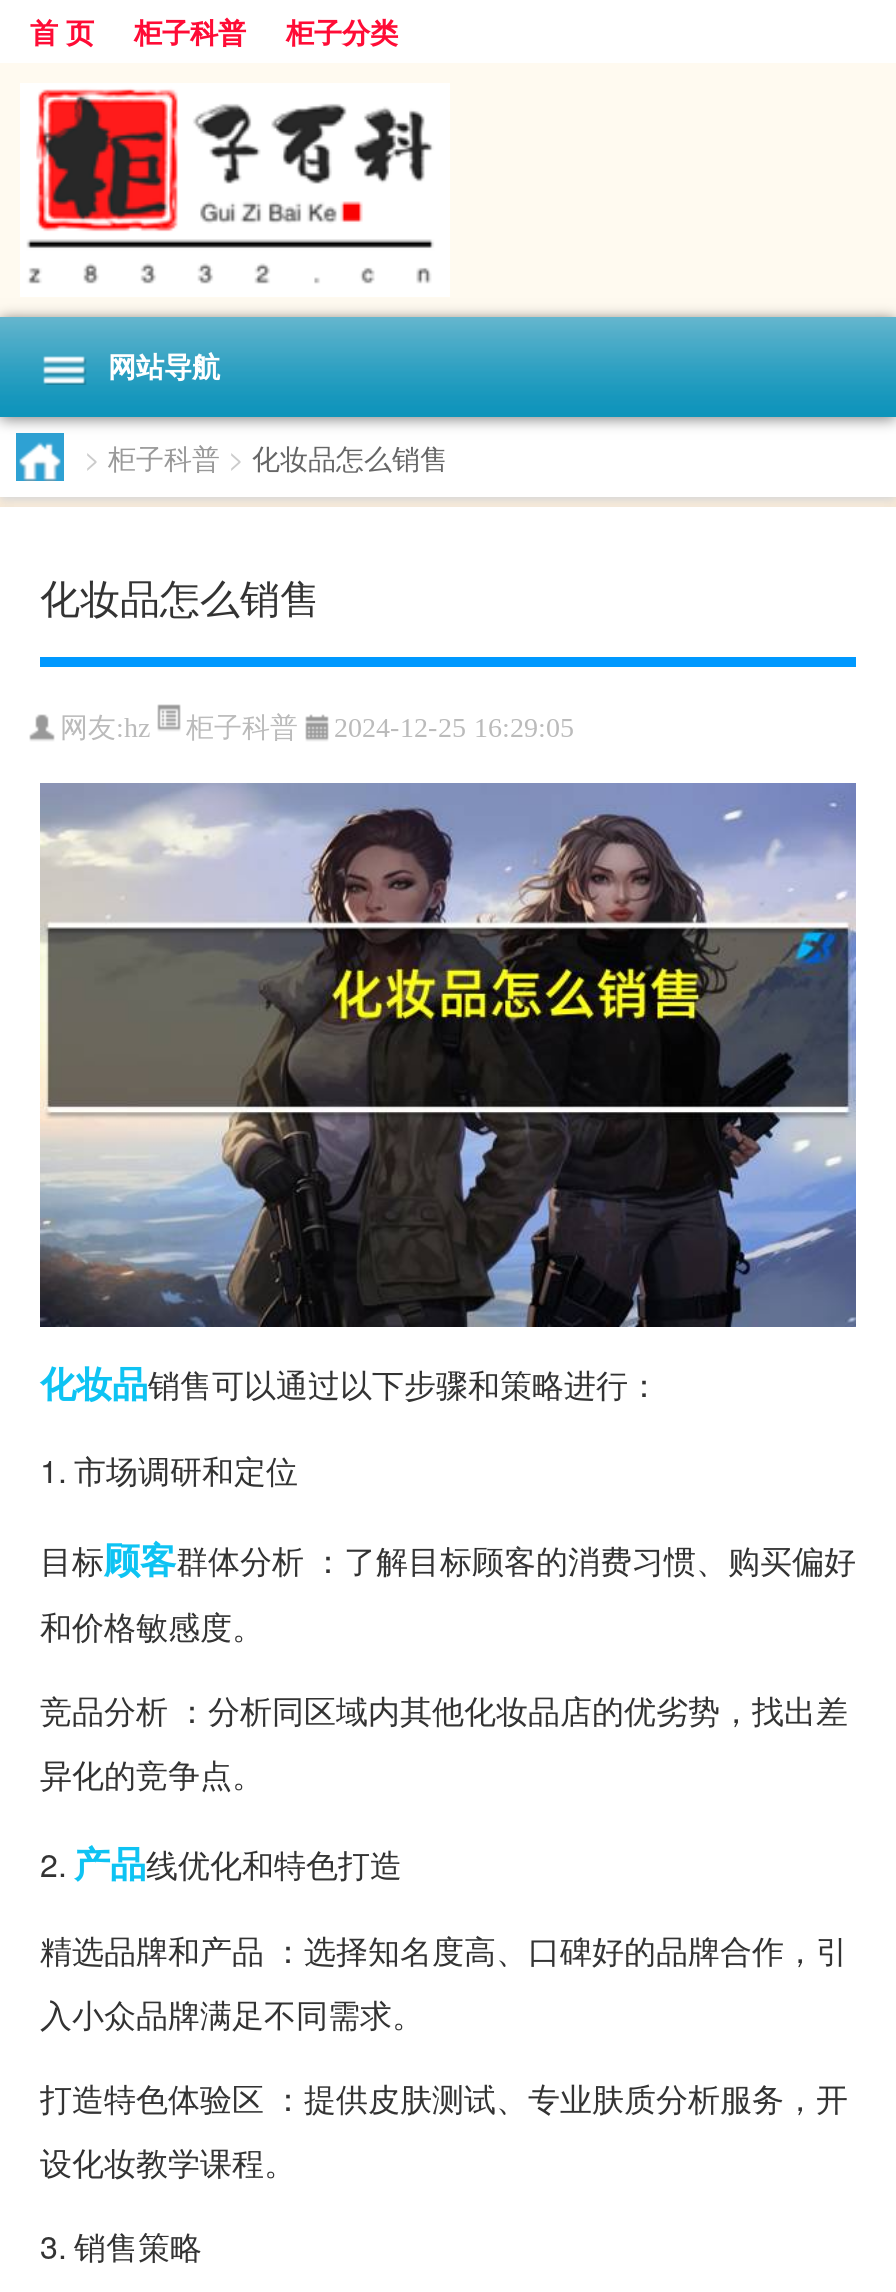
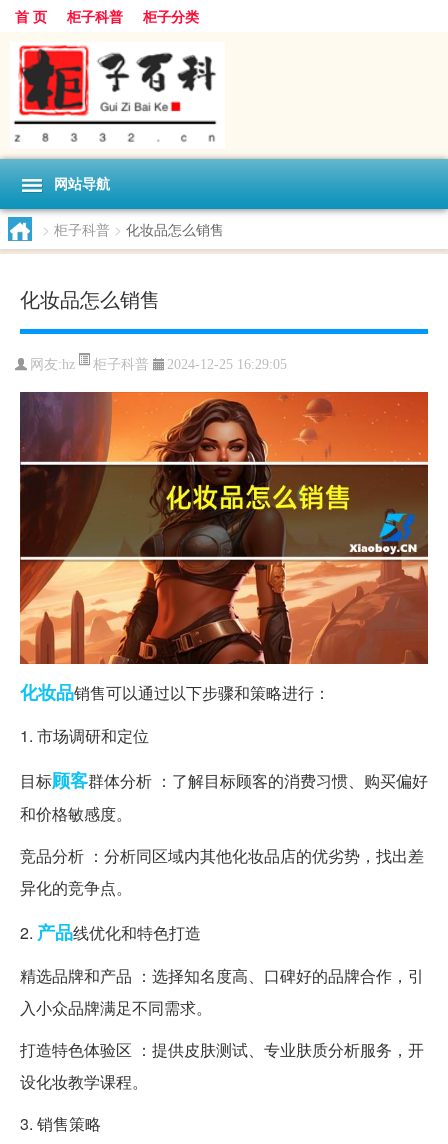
[38,781,858,1329] [image] -> [19,391,429,665] [image]

